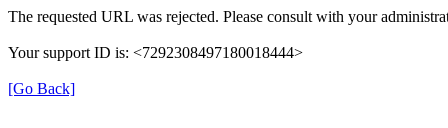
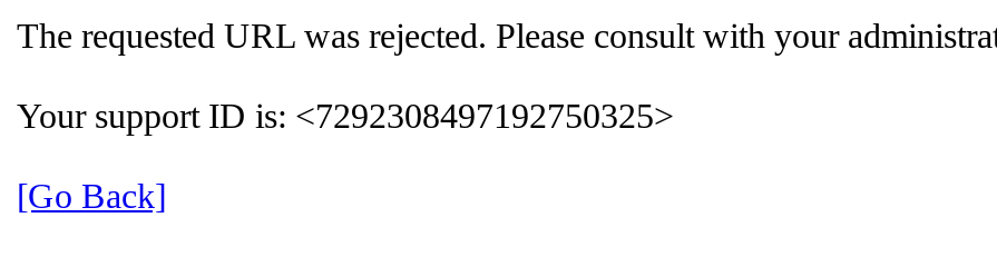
[8,44,303,61] Your support ID is: <7292308497180018444> -> [17,97,674,135] Your support ID is: <7292308497192750325>

